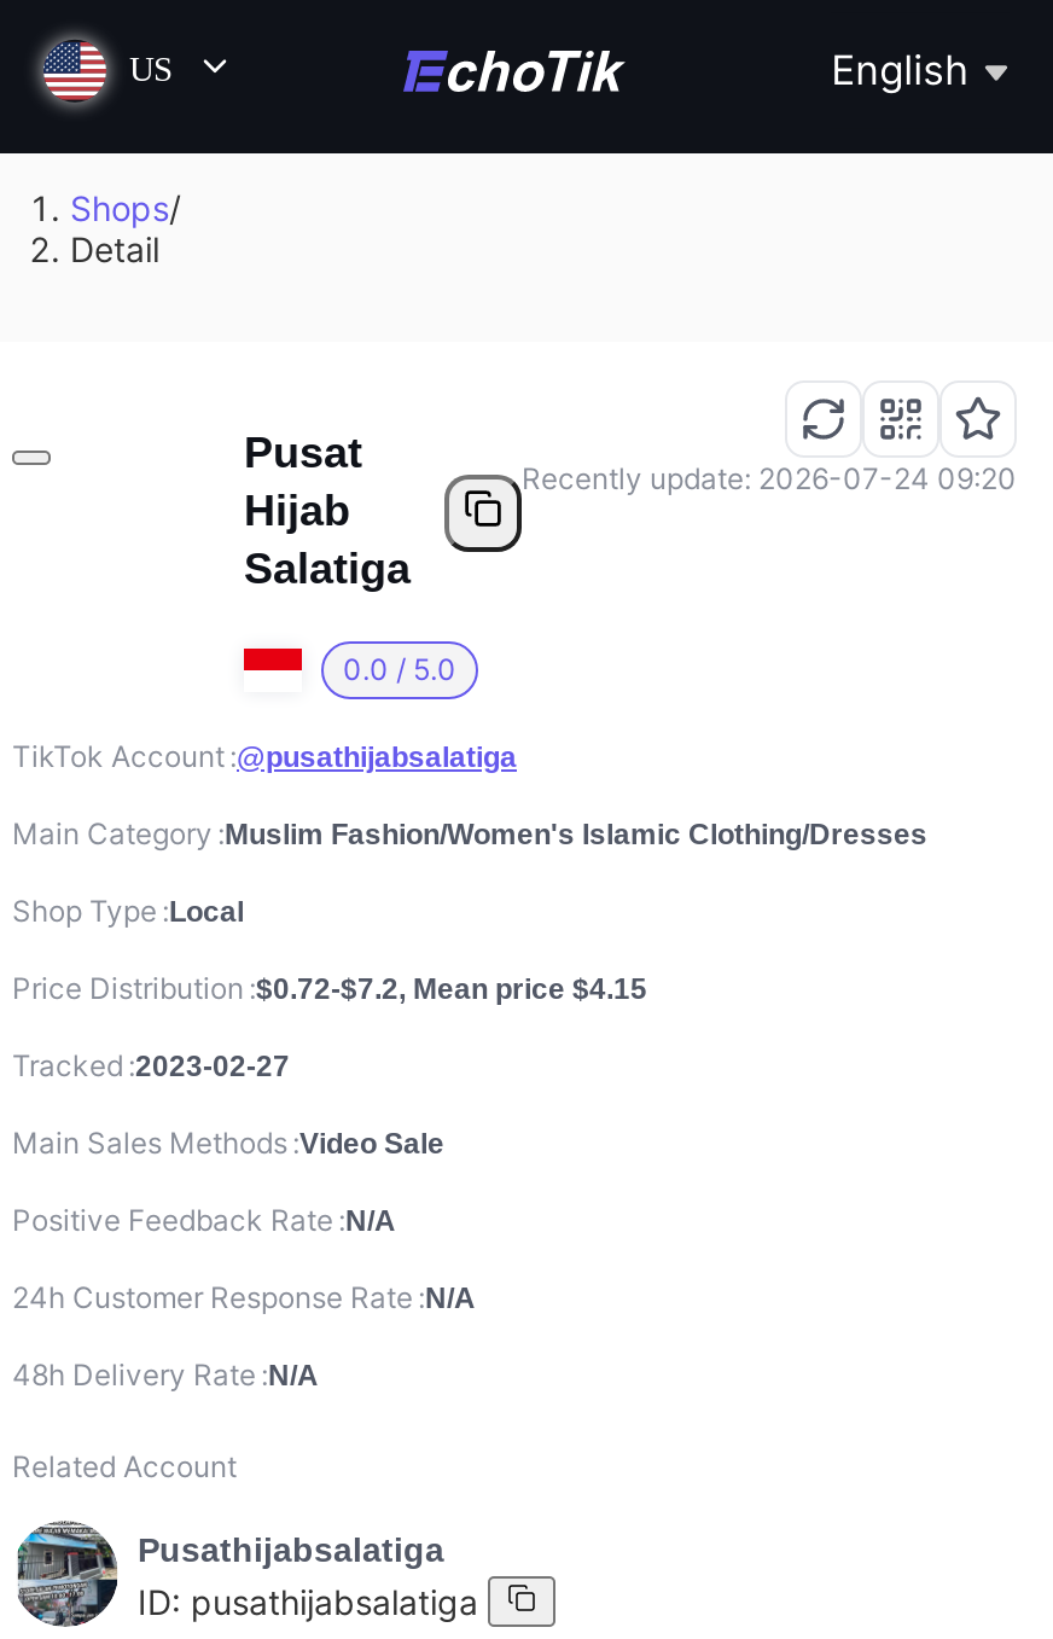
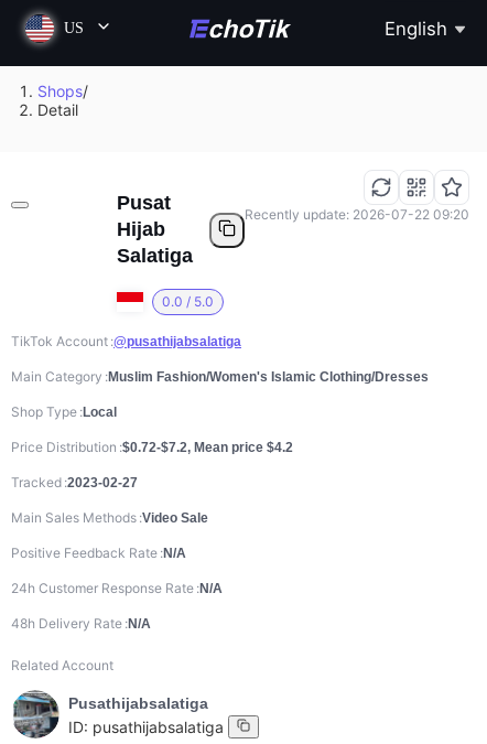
[522,461,1017,497] Recently update: 2026-07-24 09:20 -> [245,206,469,223] Recently update: 2026-07-22 09:20
[12,971,647,1007] Price Distribution $0.72-$7.2, Mean price $4.15 -> [11,439,293,456] Price Distribution $0.72-$7.2, Mean price $4.2

